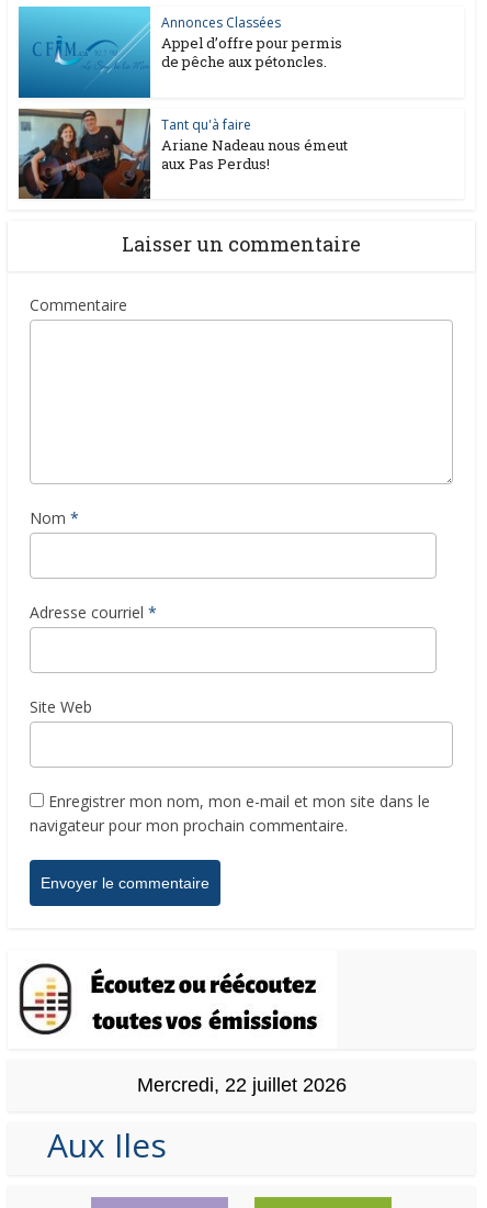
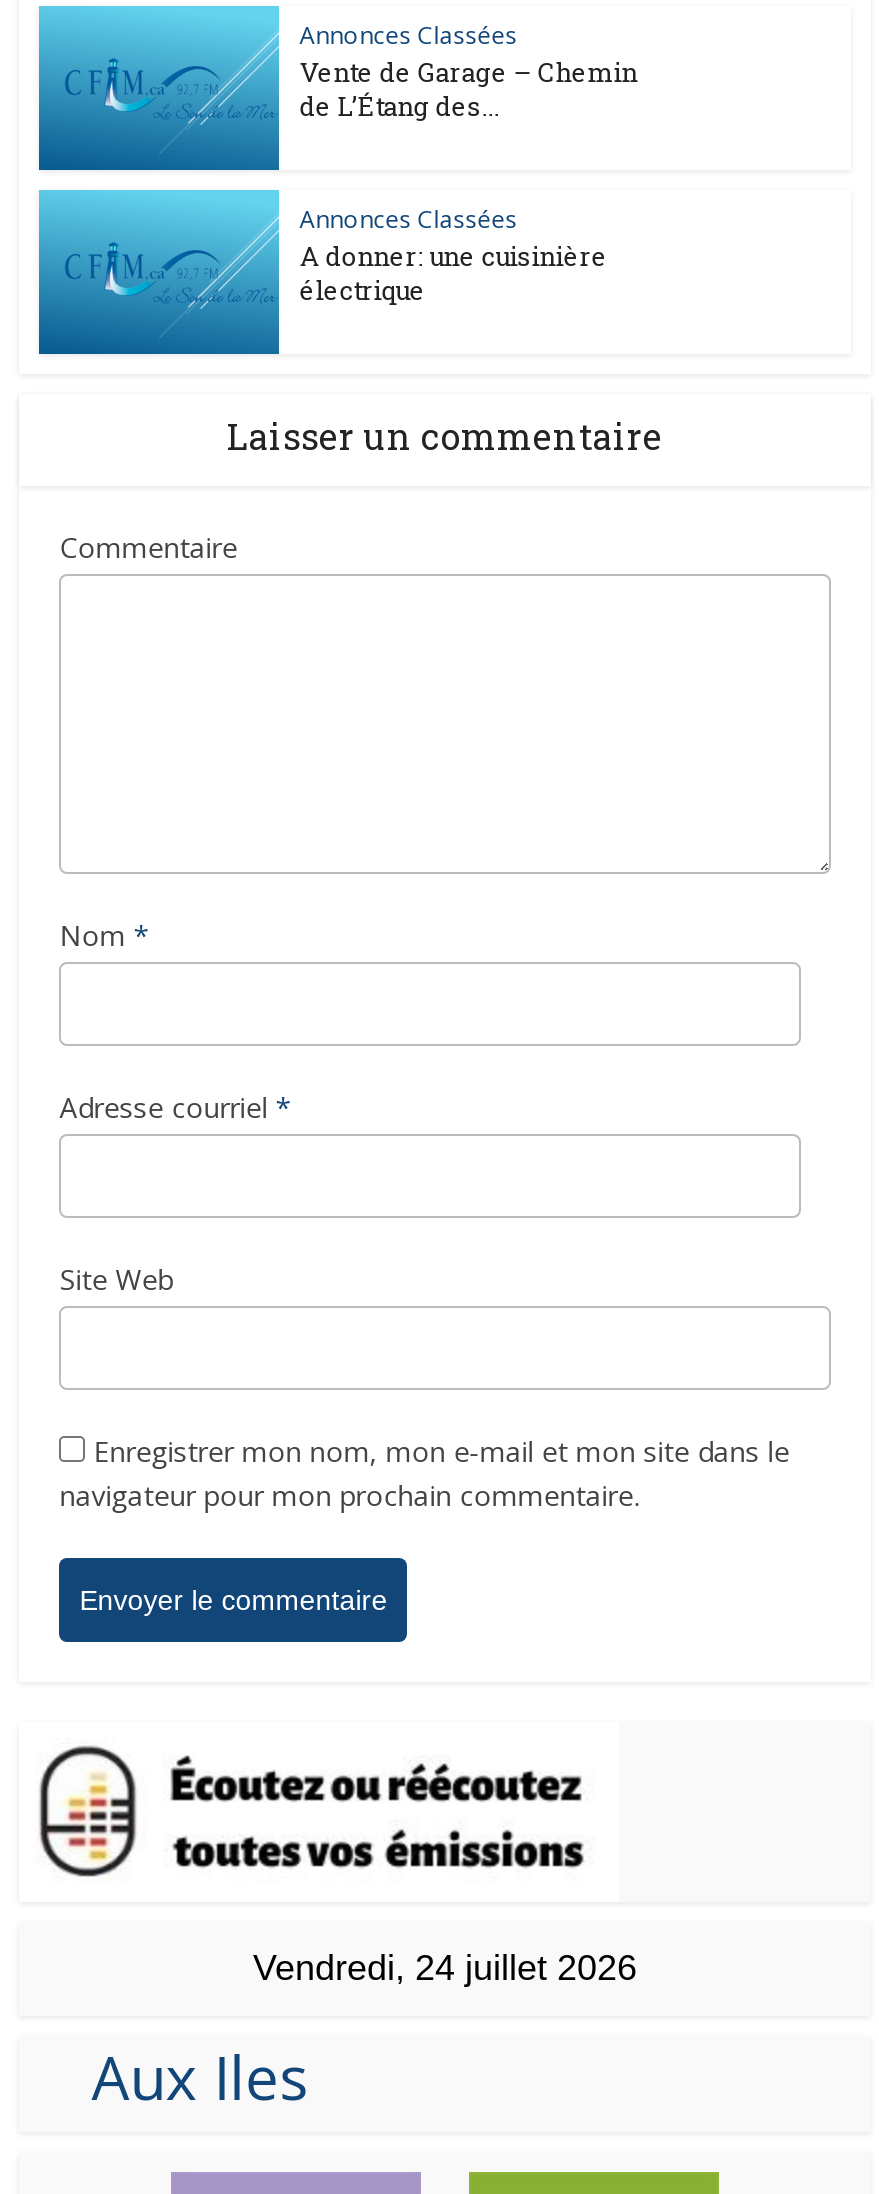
[161,33,342,71] Appel d’offre pour permis | de pêche aux pétoncles. -> [299,55,637,125] Vente de Garage – Chemin | de L’Étang des...
[18,108,348,200] [image] | Tant qu'à faire | Ariane Nadeau nous émeut | aux Pas Perdus! -> [37,189,607,357] [image] | Annonces Classées | A donner: une cuisinière | électrique
[137,1074,346,1096] Mercredi, 22 juillet 2026 -> [253,1949,637,1989] Vendredi, 24 juillet 2026

